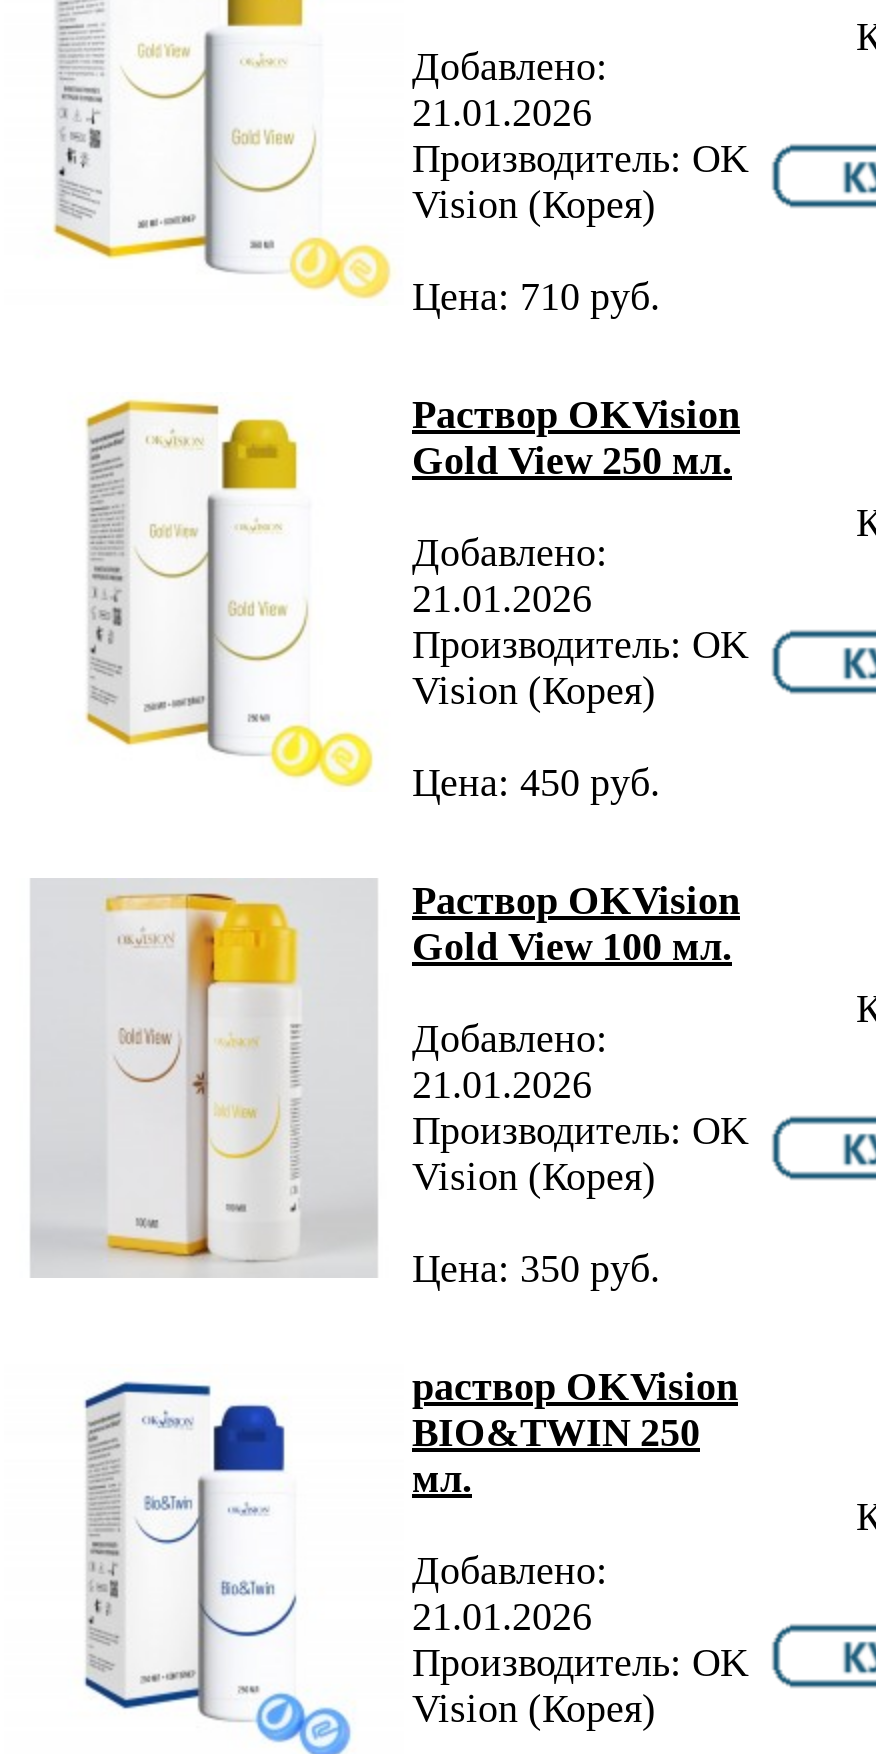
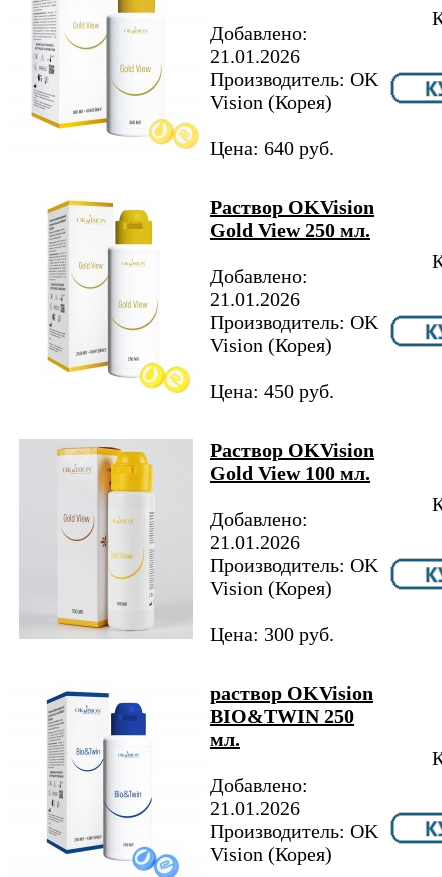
[412,274,660,318] Цена: 710 руб. -> [210,137,334,159] Цена: 640 руб.
[412,1246,660,1290] Цена: 350 руб. -> [210,623,334,645] Цена: 300 руб.

